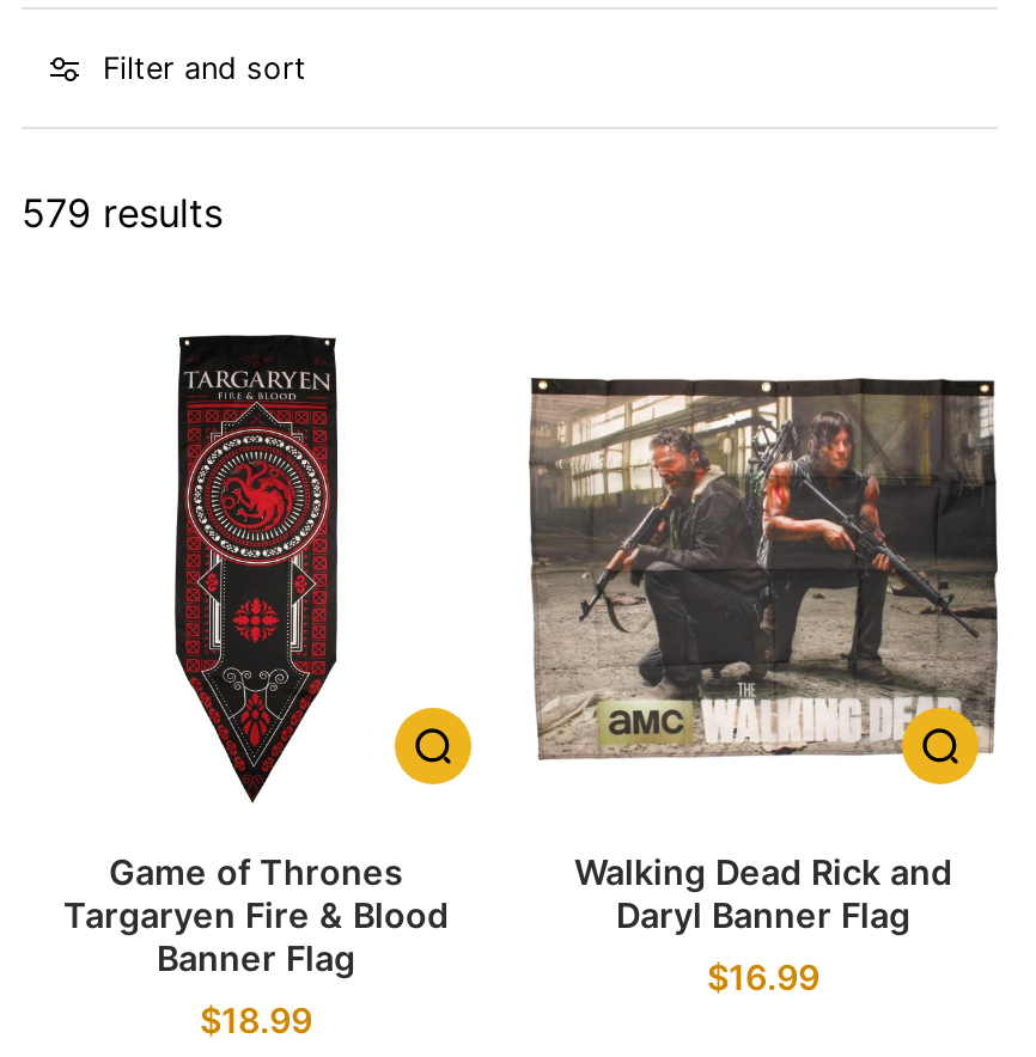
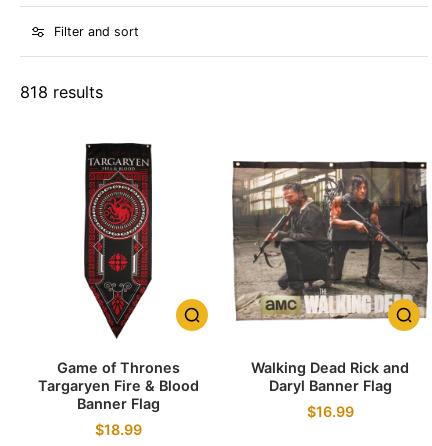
[22,189,223,237] 579 results -> [20,82,103,102] 818 results

